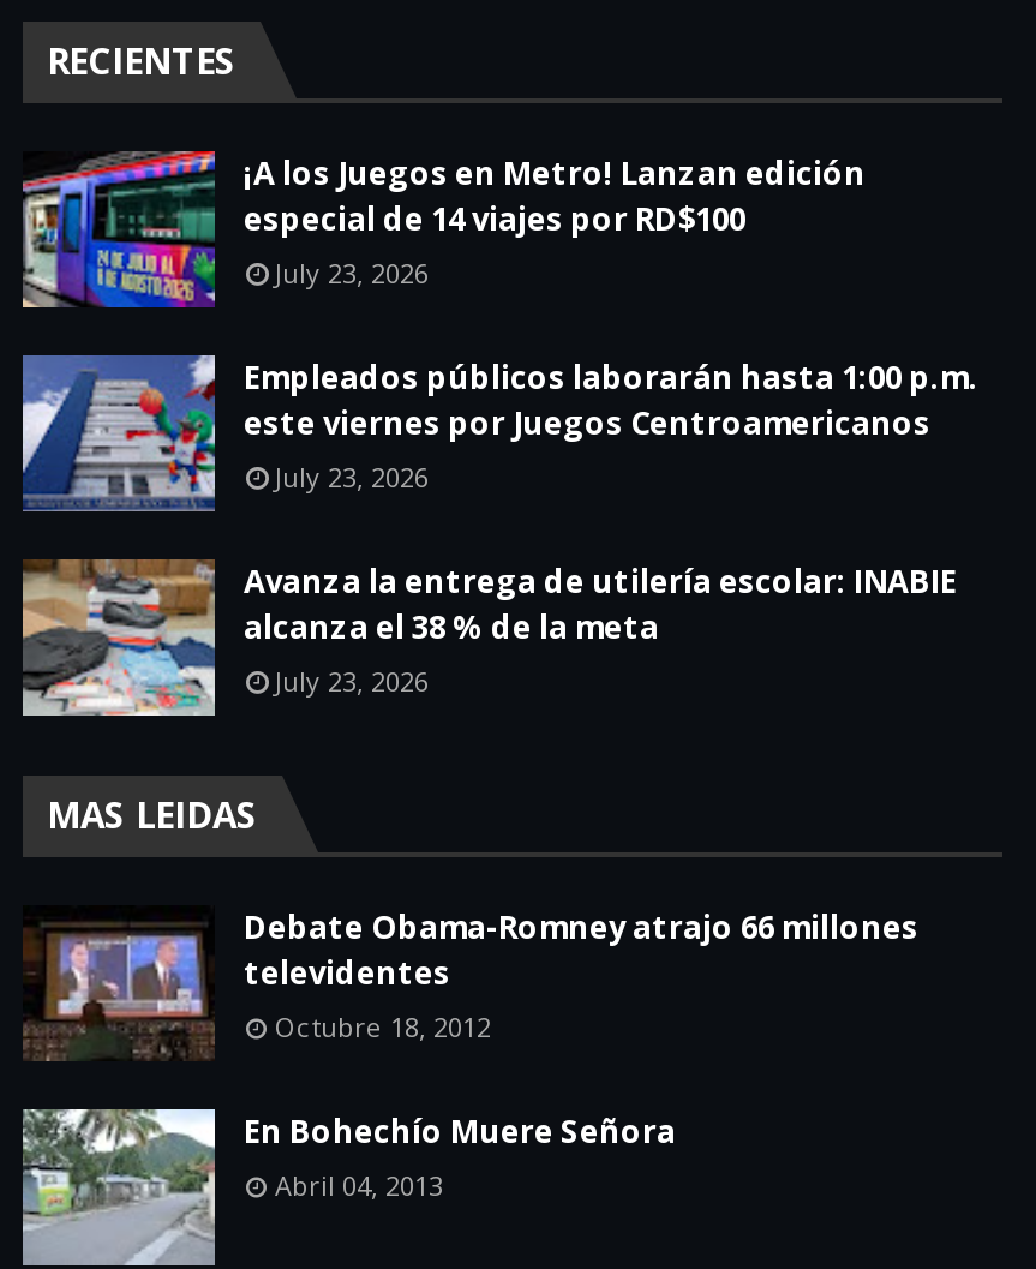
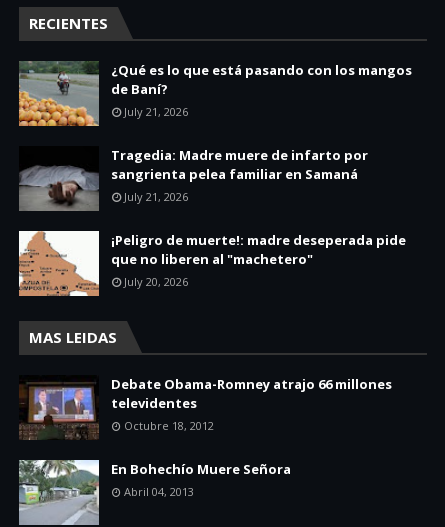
[23,149,866,310] [image] | ¡A los Juegos en Metro! Lanzan edición | especial de 14 viajes por RD$100 | July 23, 2026 -> [18,60,412,127] [image] | ¿Qué es lo que está pasando con los mangos | de Baní? | July 21, 2026
[20,353,978,511] [image] | Empleados públicos laborarán hasta 1:00 p.m. | este viernes por Juegos Centroamericanos | July 23, 2026 -> [19,146,368,211] [image] | Tragedia: Madre muere de infarto por | sangrienta pelea familiar en Samaná | July 21, 2026
[20,557,957,718] [image] | Avanza la entrega de utilería escolar: INABIE | alcanza el 38 % de la meta | July 23, 2026 -> [18,230,406,296] [image] | ¡Peligro de muerte!: madre deseperada pide | que no liberen al "machetero" | July 20, 2026

